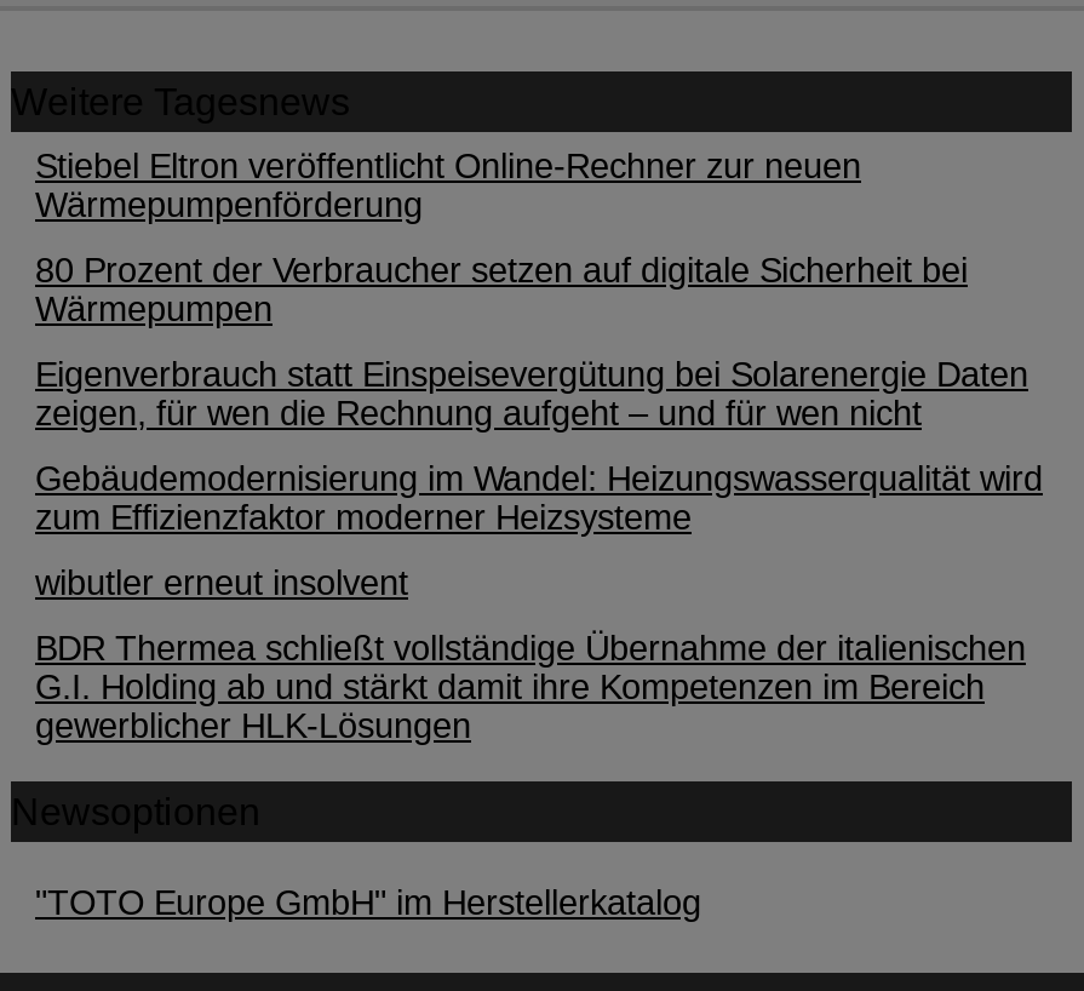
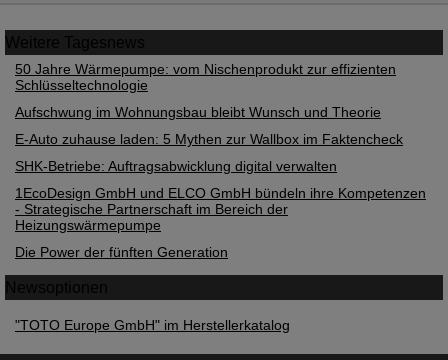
[35,147,861,225] Stiebel Eltron veröffentlicht Online-Rechner zur neuen | Wärmepumpenförderung -> [15,61,396,93] 50 Jahre Wärmepumpe: vom Nischenprodukt zur effizienten | Schlüsseltechnologie
[35,251,968,329] 80 Prozent der Verbraucher setzen auf digitale Sicherheit bei | Wärmepumpen -> [15,104,381,120] Aufschwung im Wohnungsbau bleibt Wunsch und Theorie
[35,355,1028,433] Eigenverbrauch statt Einspeisevergütung bei Solarenergie Daten | zeigen, für wen die Rechnung aufgeht – und für wen nicht -> [15,131,403,147] E-Auto zuhause laden: 5 Mythen zur Wallbox im Faktencheck
[35,460,1043,537] Gebäudemodernisierung im Wandel: Heizungswasserqualität wird | zum Effizienzfaktor moderner Heizsysteme -> [15,158,337,174] SHK-Betriebe: Auftragsabwicklung digital verwalten
[35,564,408,603] wibutler erneut insolvent -> [15,185,426,233] 1EcoDesign GmbH und ELCO GmbH bündeln ihre Kompetenzen | - Strategische Partnerschaft im Bereich der | Heizungswärmepumpe
[35,629,1026,746] BDR Thermea schließt vollständige Übernahme der italienischen | G.I. Holding ab und stärkt damit ihre Kompetenzen im Bereich | gewerblicher HLK-Lösungen -> [15,244,228,260] Die Power der fünften Generation

